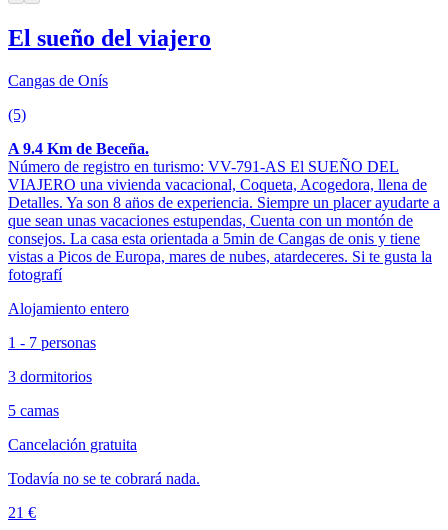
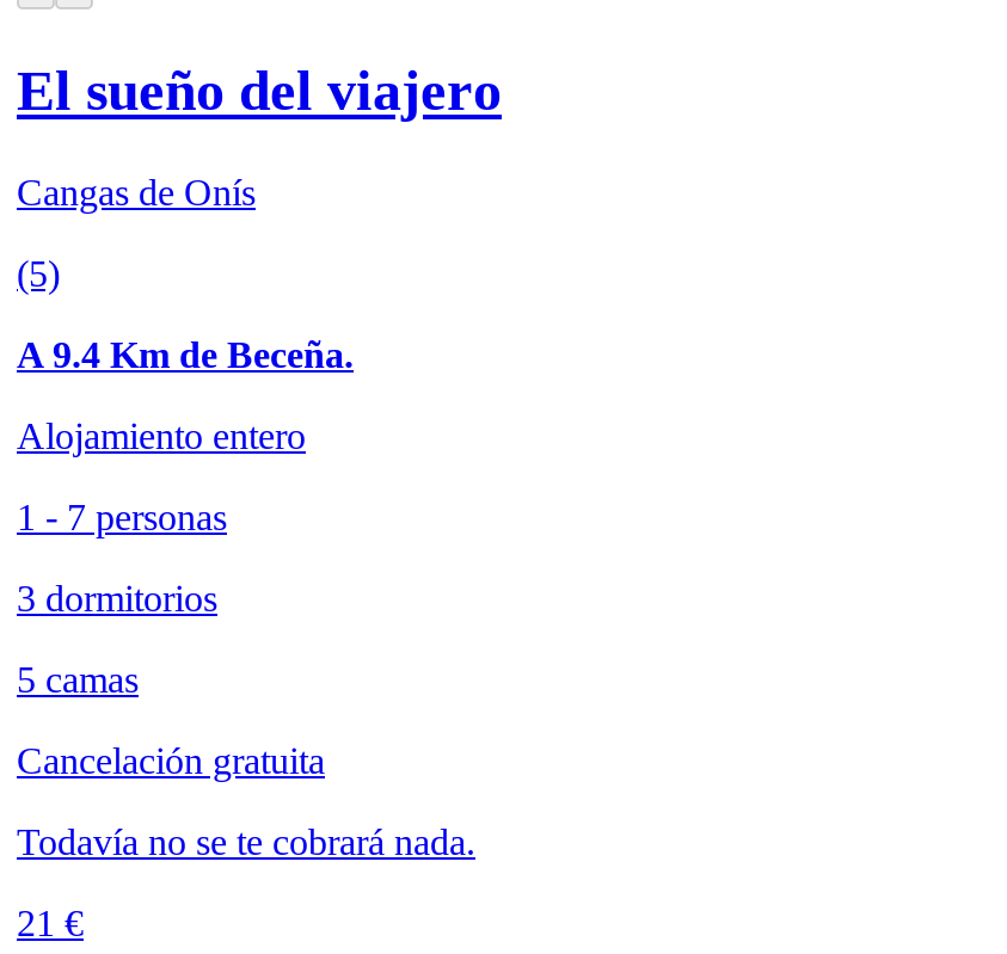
[8,158,440,283] Número de registro en turismo: VV-791-AS El SUEÑO DEL | VIAJERO una vivienda vacacional, Coqueta, Acogedora, llena de | Detalles. Ya son 8 an̈os de experiencia. Siempre un placer ayudarte a | que sean unas vacaciones estupendas, Cuenta con un montón de | consejos. La casa esta orientada a 5min de Cangas de onis y tiene | vistas a Picos de Europa, mares de nubes, atardeceres. Si te gusta la | fotografí -> none

